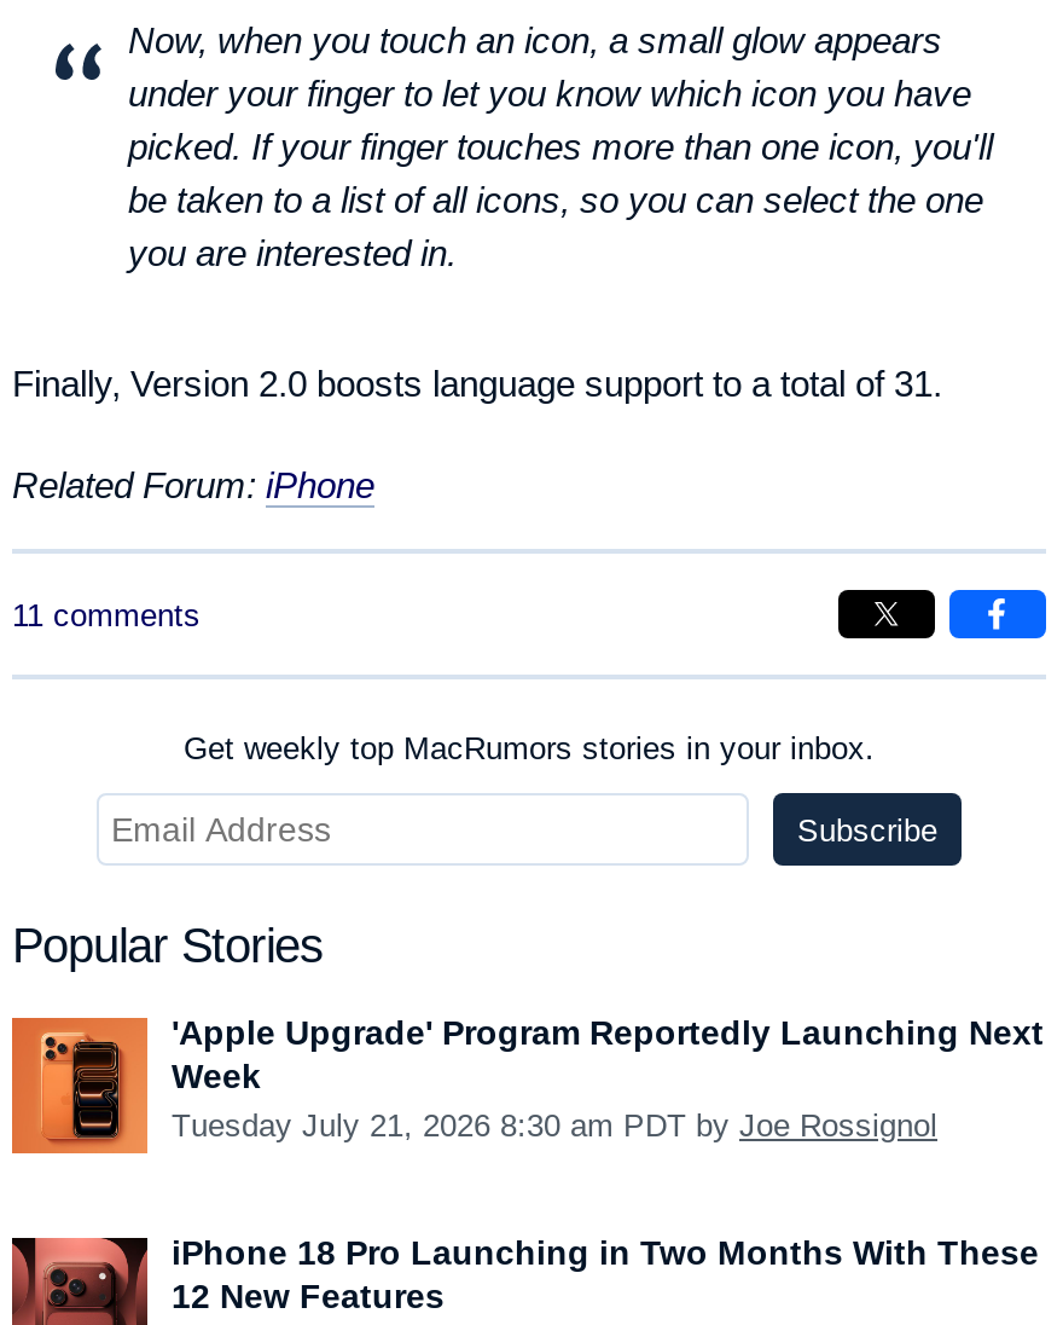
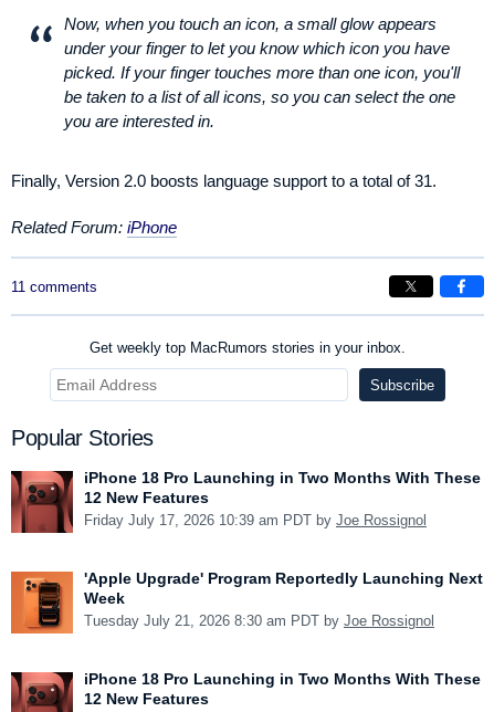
none -> [10,469,481,534] [image] | iPhone 18 Pro Launching in Two Months With These | 12 New Features | Friday July 17, 2026 10:39 am PDT by Joe Rossignol

